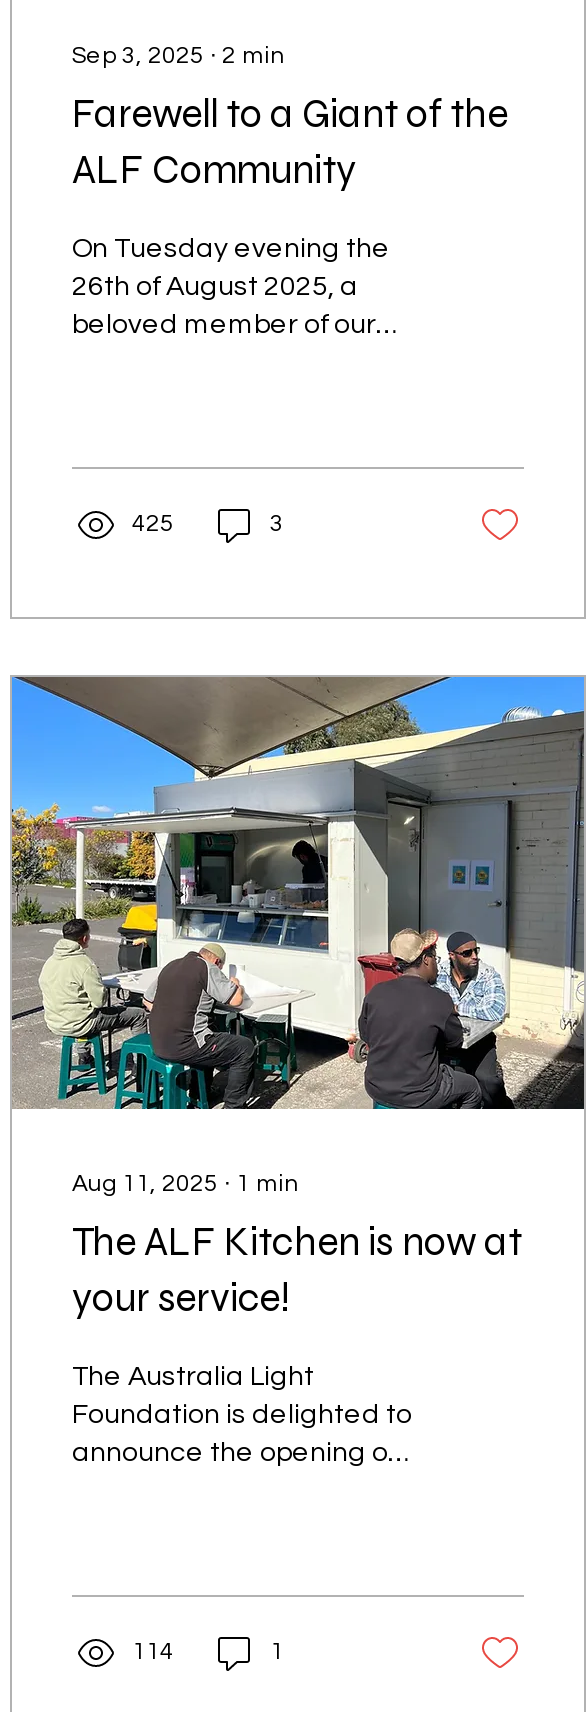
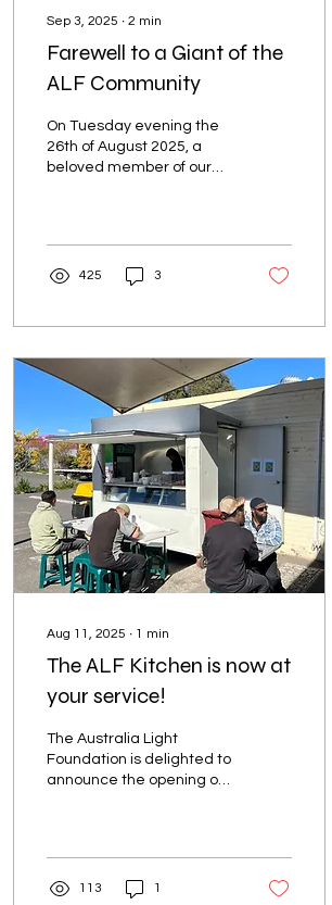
[132,1639,174,1665] 114 -> [79,881,102,895] 113

